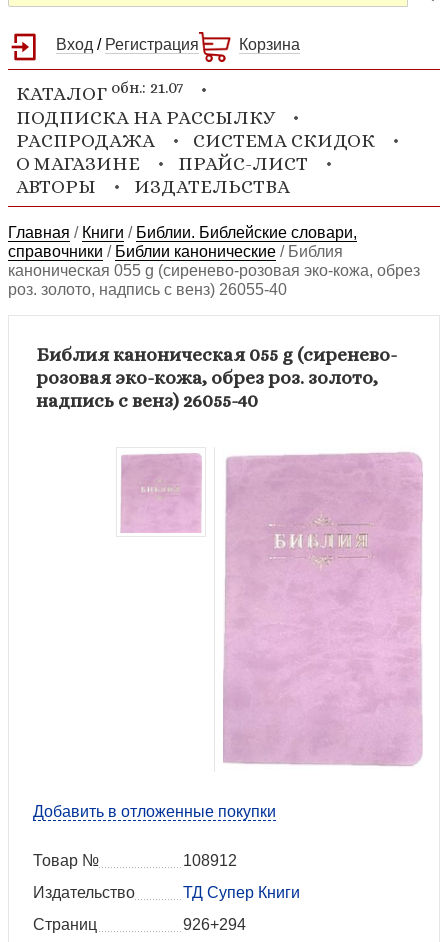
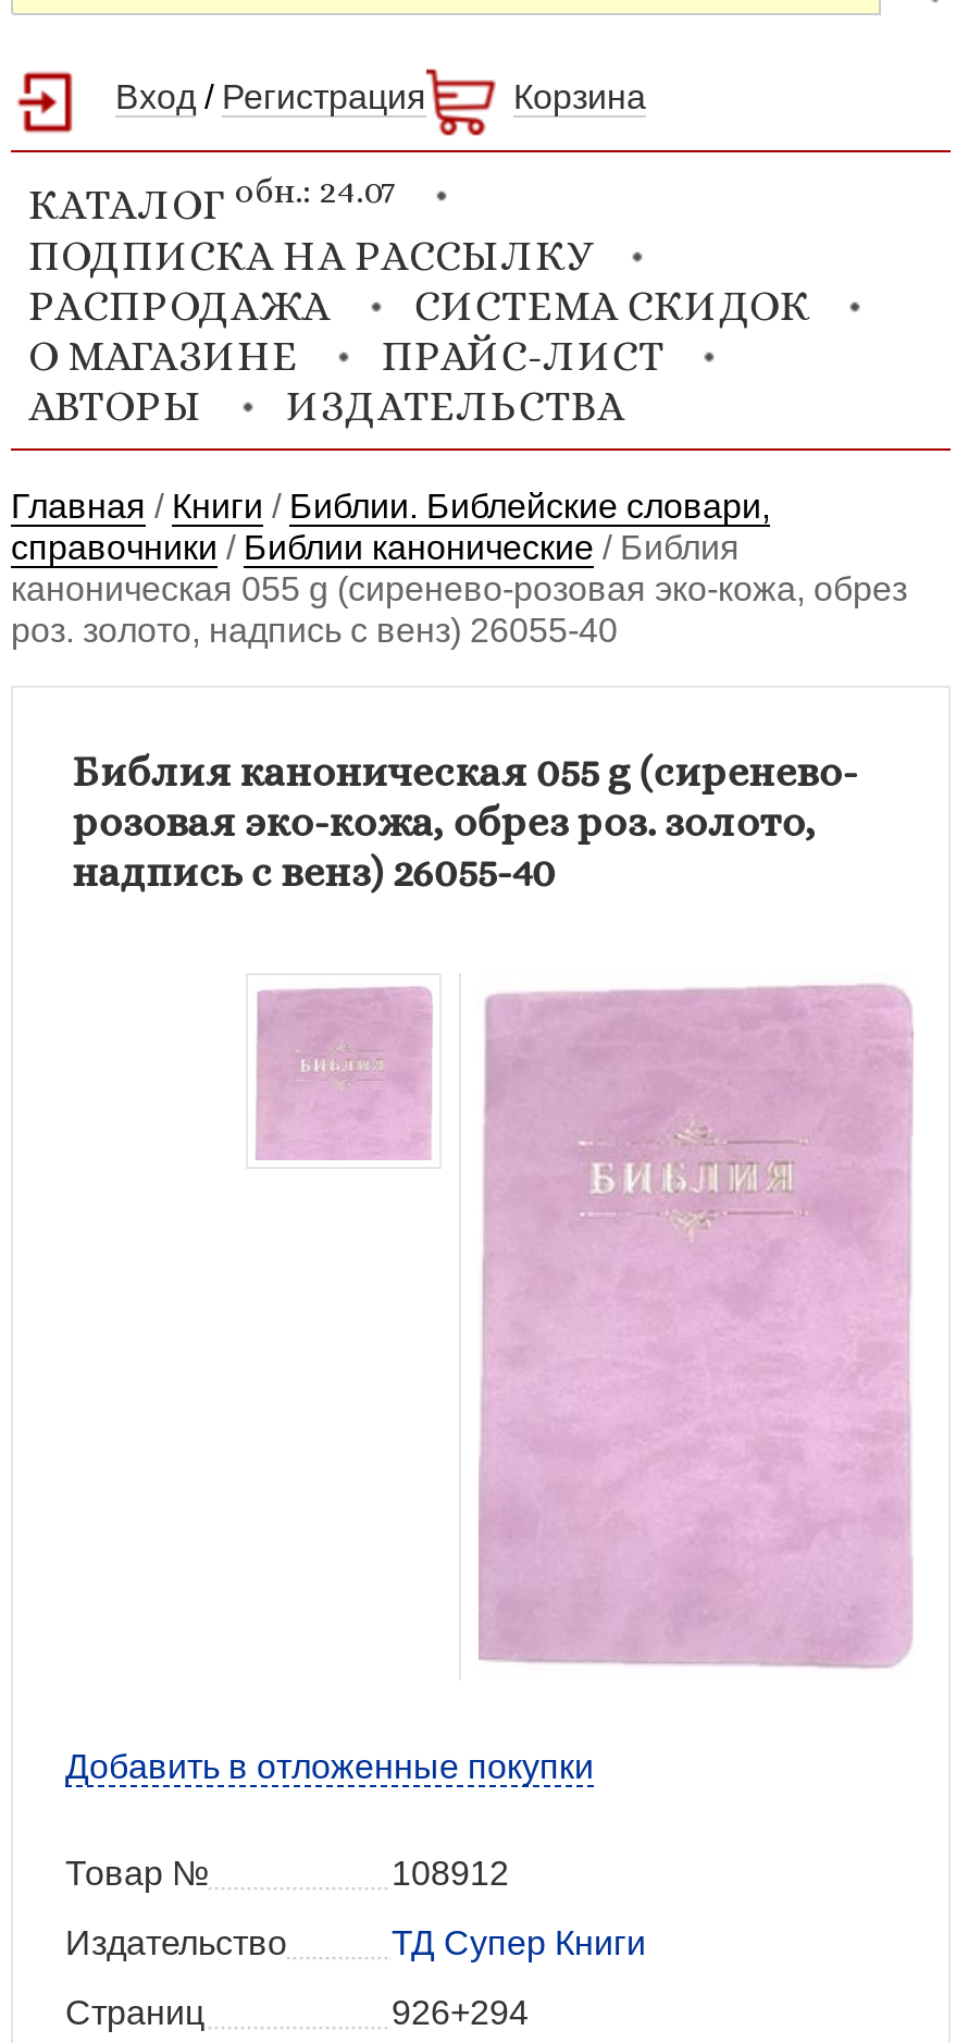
[16,78,183,105] КАТАЛОГ обн.: 21.07 -> [28,171,396,228] КАТАЛОГ обн.: 24.07

